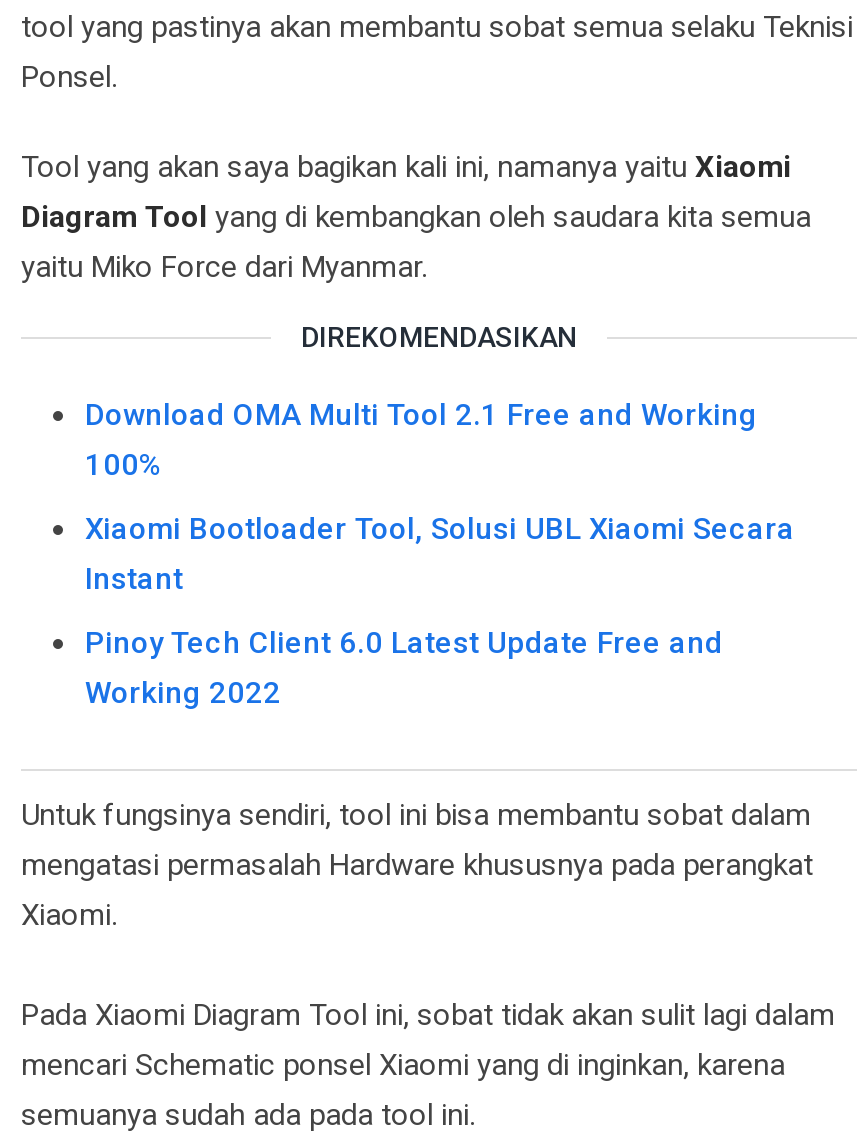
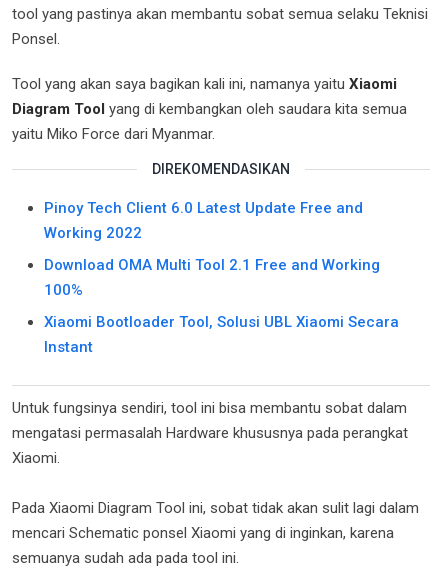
moved [85,396,795,596] -> [44,256,399,356]: Download OMA Multi Tool 2.1 Free and Working | 100% | Xiaomi Bootloader Tool, Solusi UBL Xiaomi Secara | Instant
moved [85,624,723,710] -> [44,199,363,242]: Pinoy Tech Client 6.0 Latest Update Free and | Working 2022

